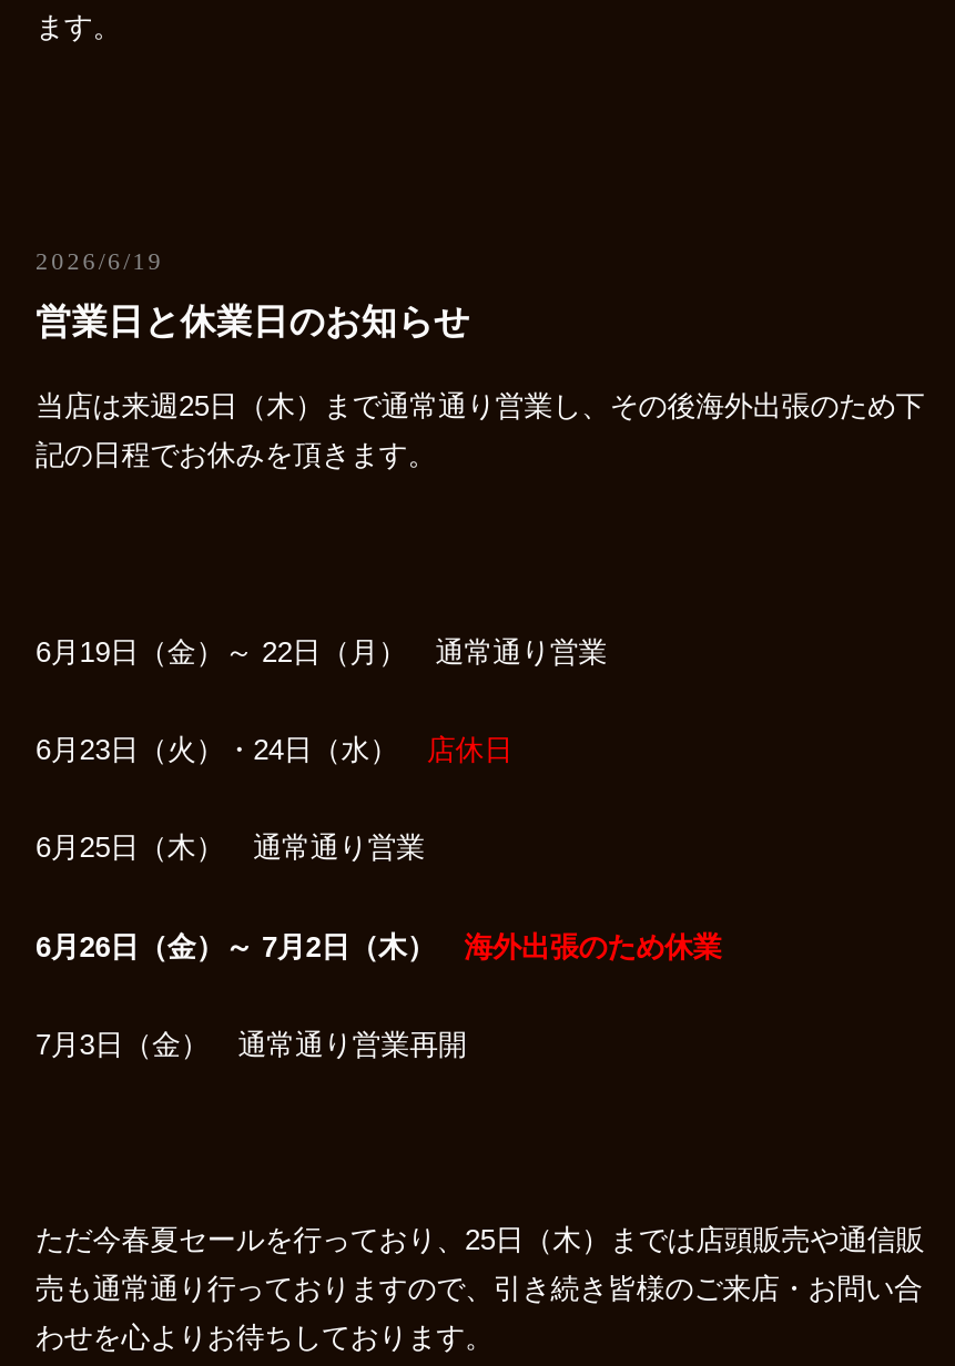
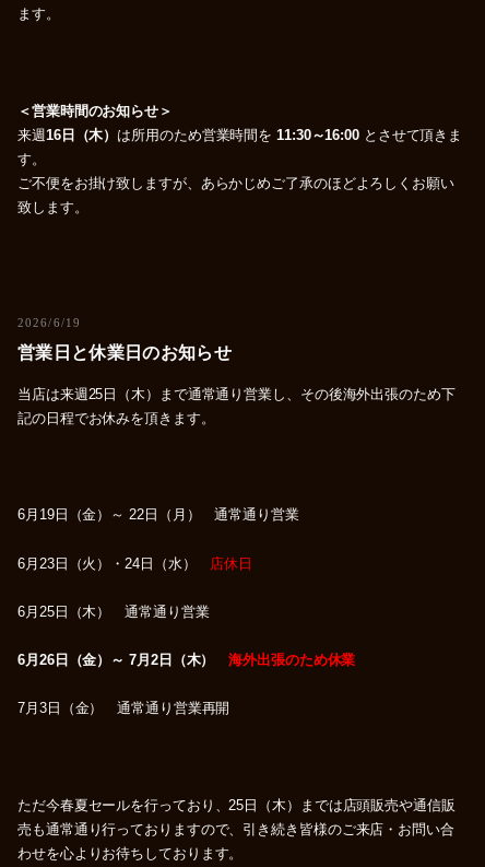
none -> [17,103,462,215] ＜営業時間のお知らせ＞ | 来週16日（木）は所用のため営業時間を11:30～16:00とさせて頂きま | す。 | ご不便をお掛け致しますが、あらかじめご了承のほどよろしくお願い | 致します。

